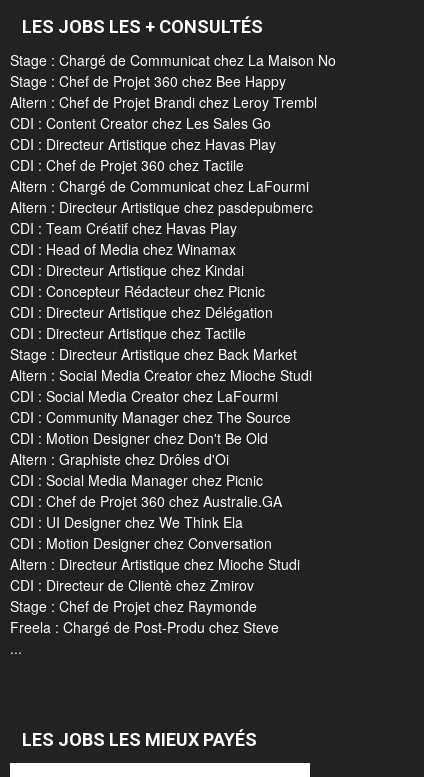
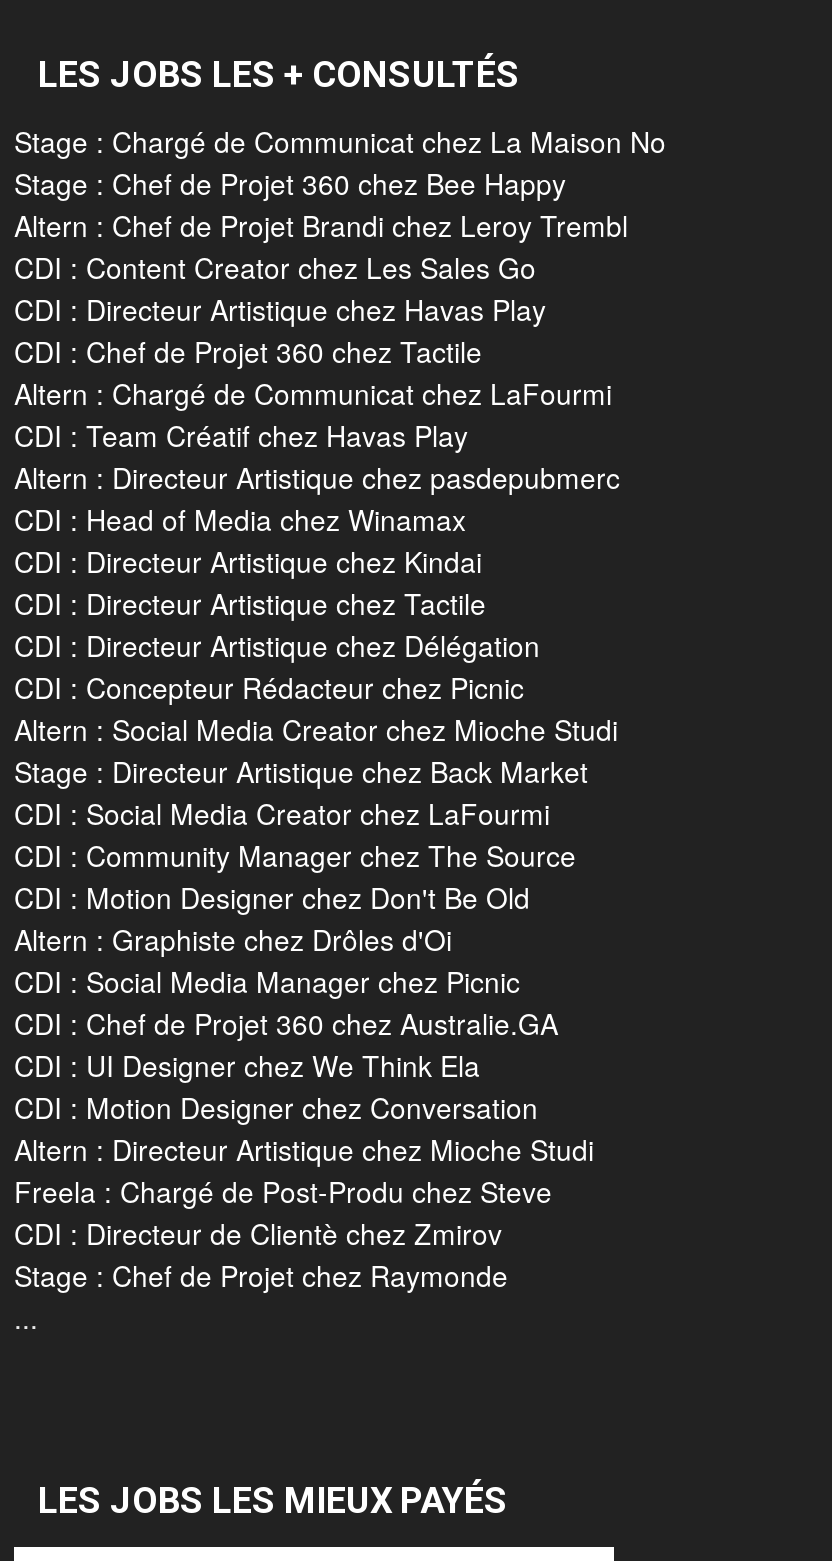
moved [10,197,313,217] -> [14,457,620,497]: Altern : Directeur Artistique chez pasdepubmerc
moved [10,218,237,238] -> [14,415,468,455]: CDI : Team Créatif chez Havas Play
moved [10,281,265,301] -> [14,667,524,707]: CDI : Concepteur Rédacteur chez Picnic
moved [10,302,273,343] -> [14,583,540,665]: CDI : Directeur Artistique chez Délégation | CDI : Directeur Artistique chez Tactile
moved [10,344,297,364] -> [14,751,588,791]: Stage : Directeur Artistique chez Back Market
moved [10,365,312,385] -> [14,709,618,749]: Altern : Social Media Creator chez Mioche Studi
moved [10,575,257,616] -> [14,1213,508,1295]: CDI : Directeur de Clientè chez Zmirov | Stage : Chef de Projet chez Raymonde
moved [10,617,279,637] -> [14,1171,552,1211]: Freela : Chargé de Post-Produ chez Steve

